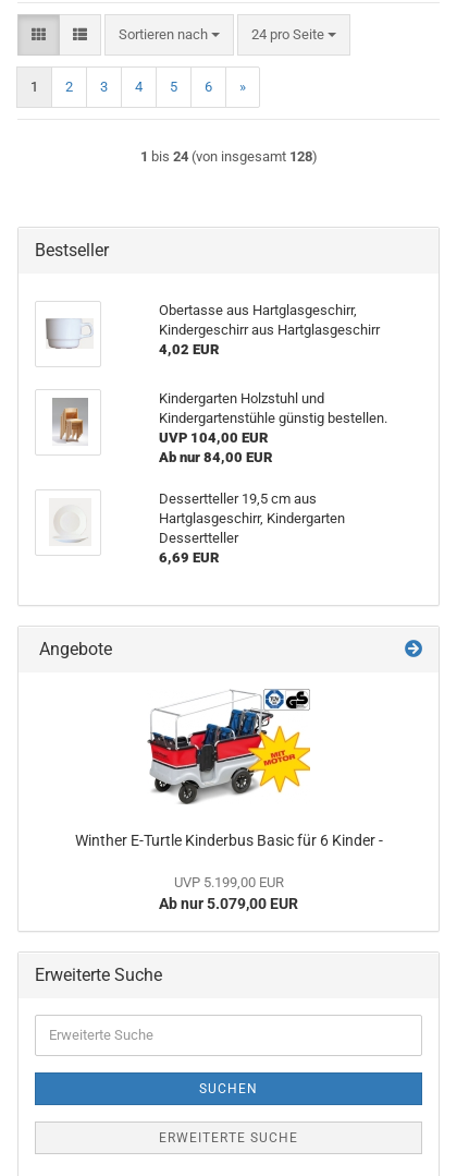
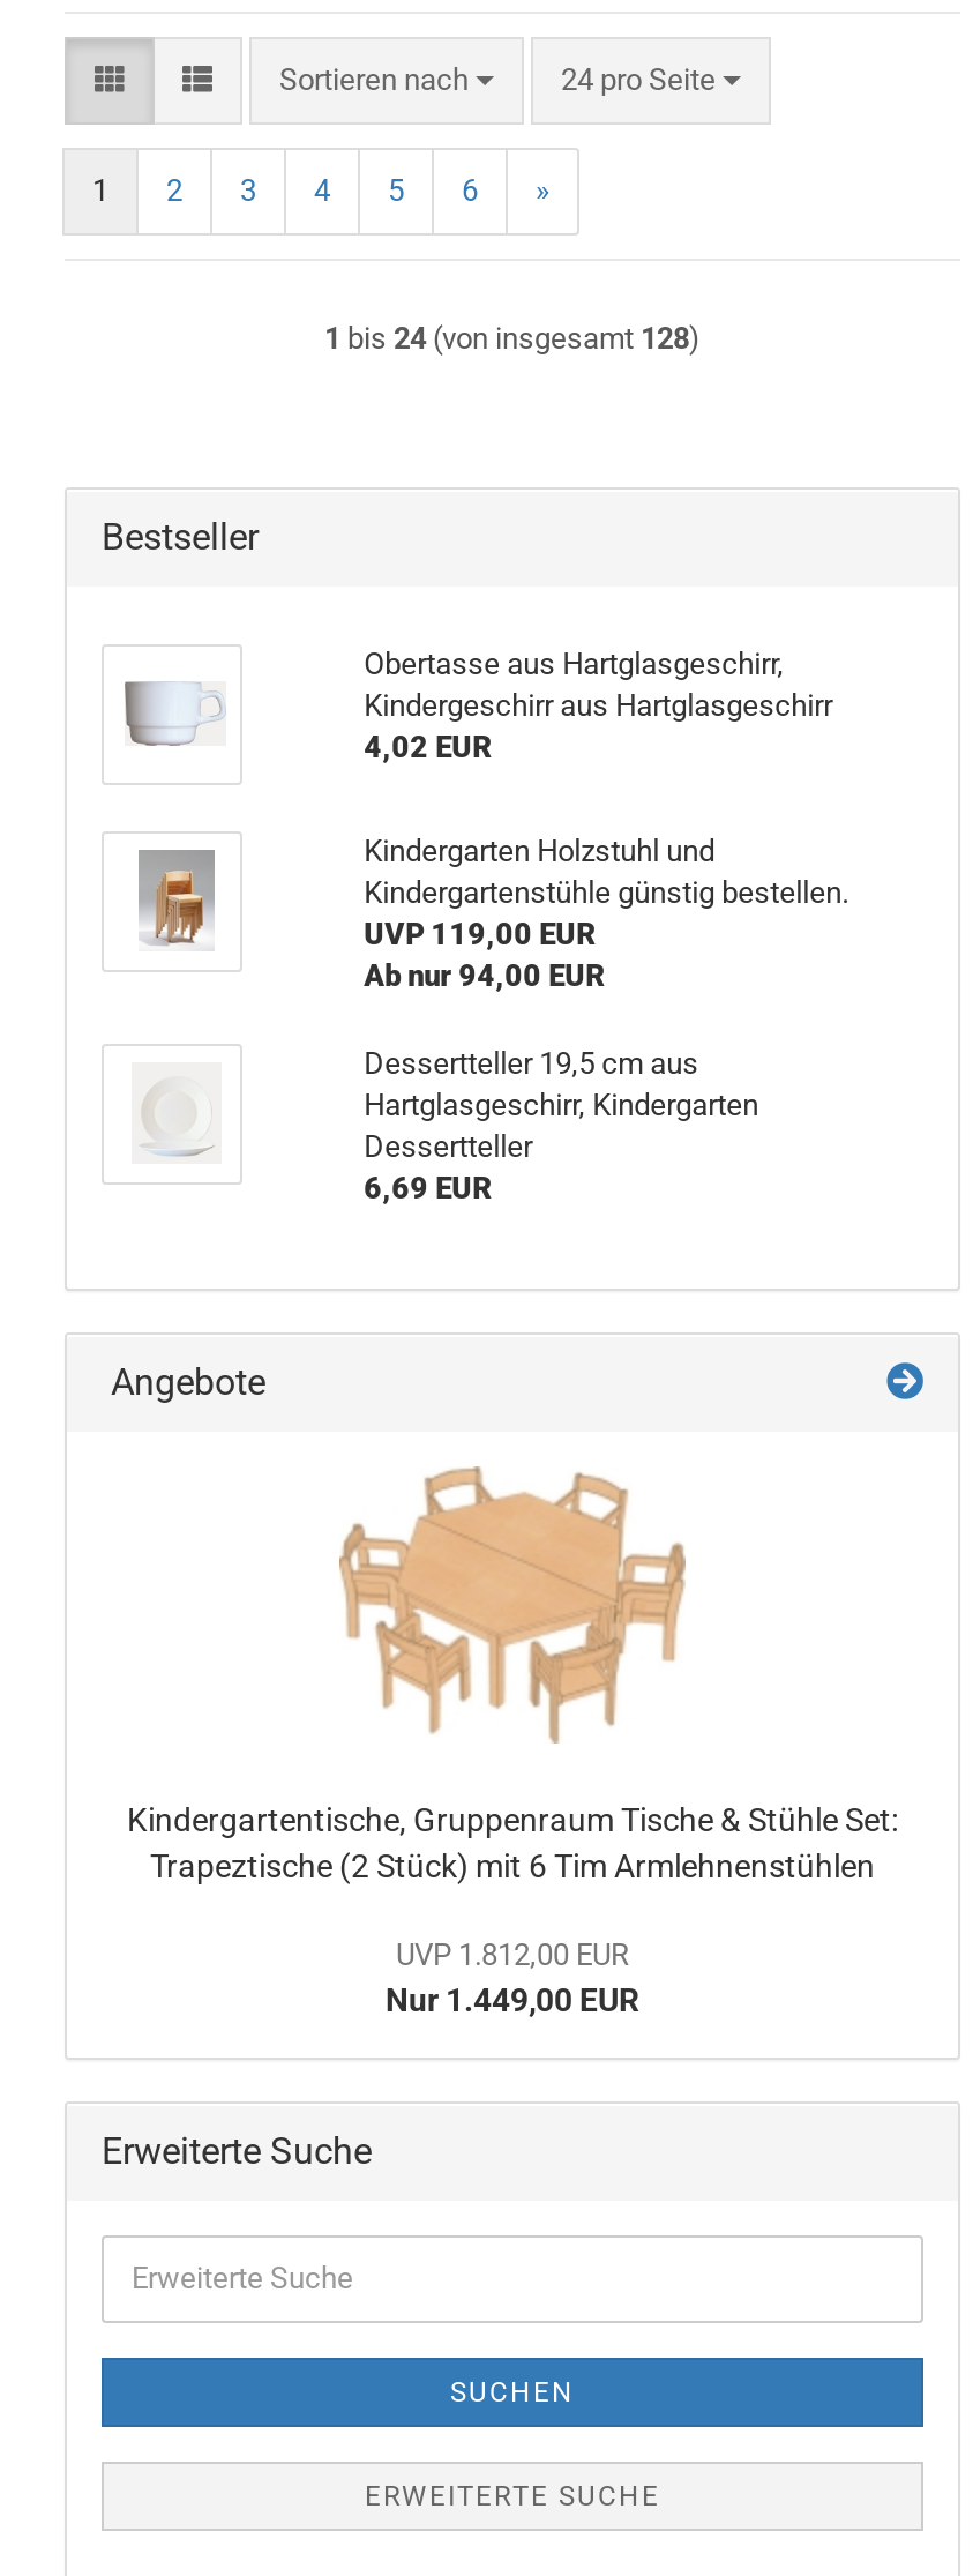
[159,429,267,445] UVP 104,00 EUR -> [364,916,595,950] UVP 119,00 EUR
[159,449,272,465] Ab nur 84,00 EUR -> [364,957,604,992] Ab nur 94,00 EUR
[75,688,382,849] [image] | Winther E-Turtle Kinderbus Basic für 6 Kinder - -> [127,1466,898,1883] [image] | Kindergartentische, Gruppenraum Tische & Stühle Set: | Trapeztische (2 Stück) mit 6 Tim Armlehnenstühlen
[159,874,298,912] UVP 5.199,00 EUR | Ab nur 5.079,00 EUR -> [386,1937,639,2017] UVP 1.812,00 EUR | Nur 1.449,00 EUR

